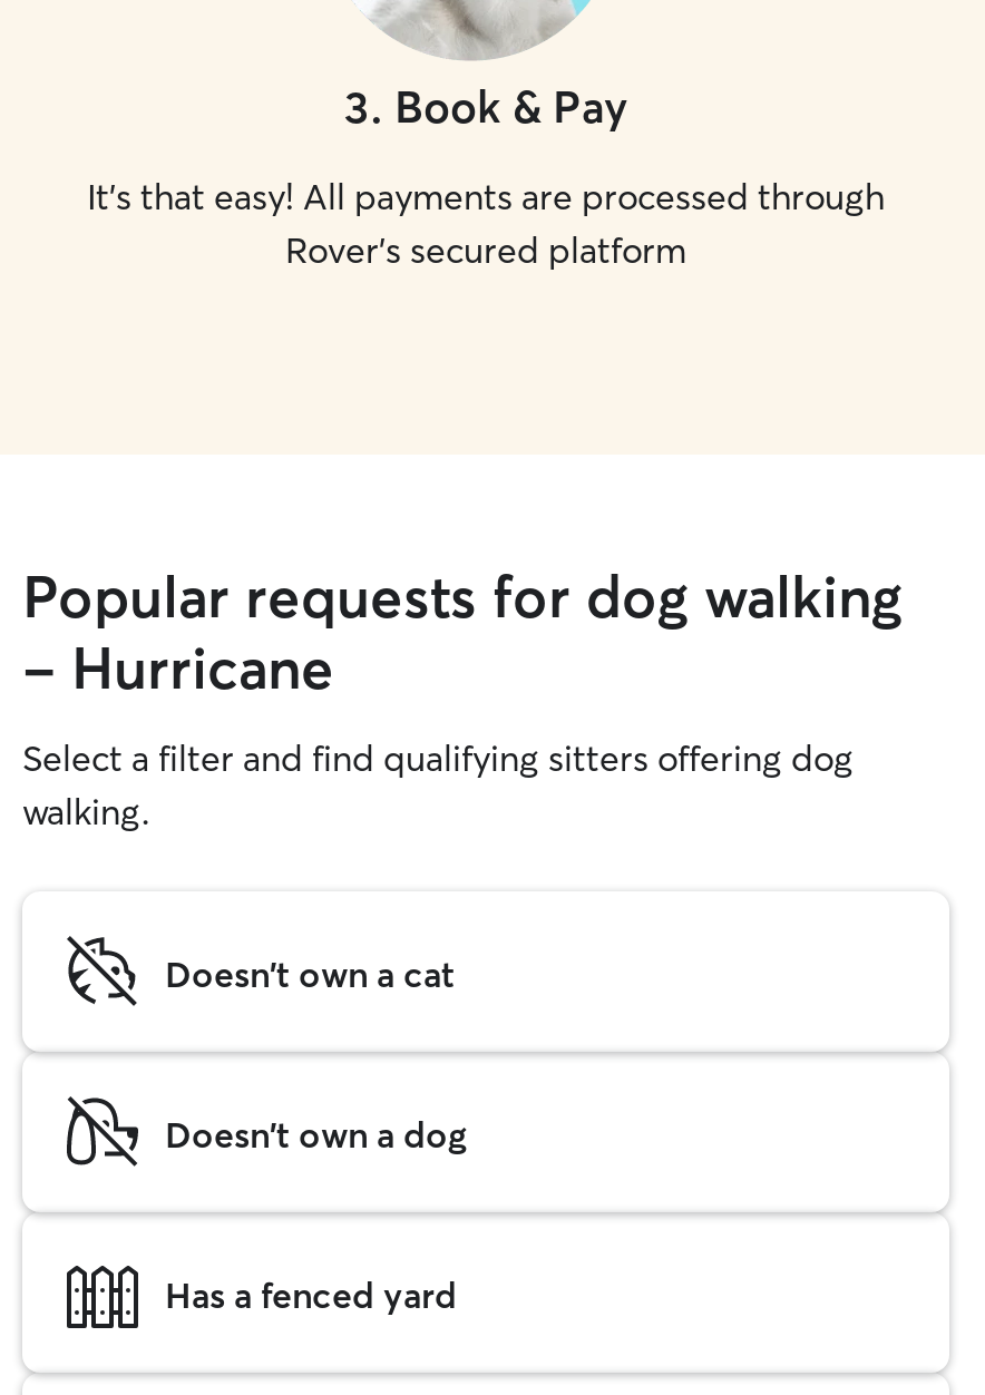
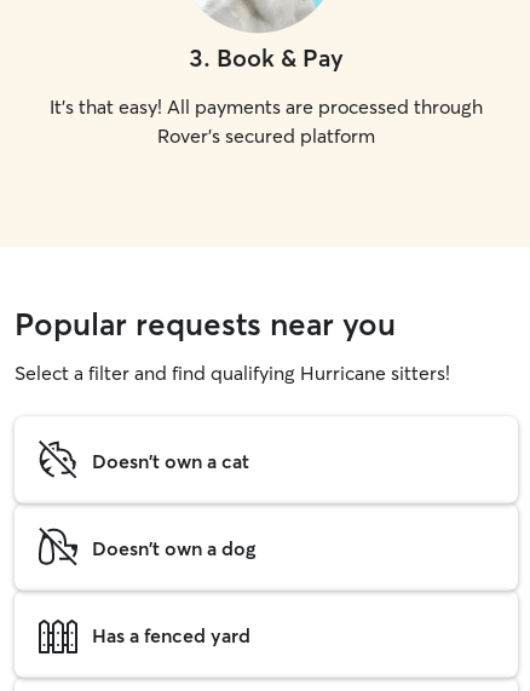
[22,562,903,833] Popular requests for dog walking | - Hurricane | Select a filter and find qualifying sitters offering dog | walking. -> [15,305,450,385] Popular requests near you | Select a filter and find qualifying Hurricane sitters!

